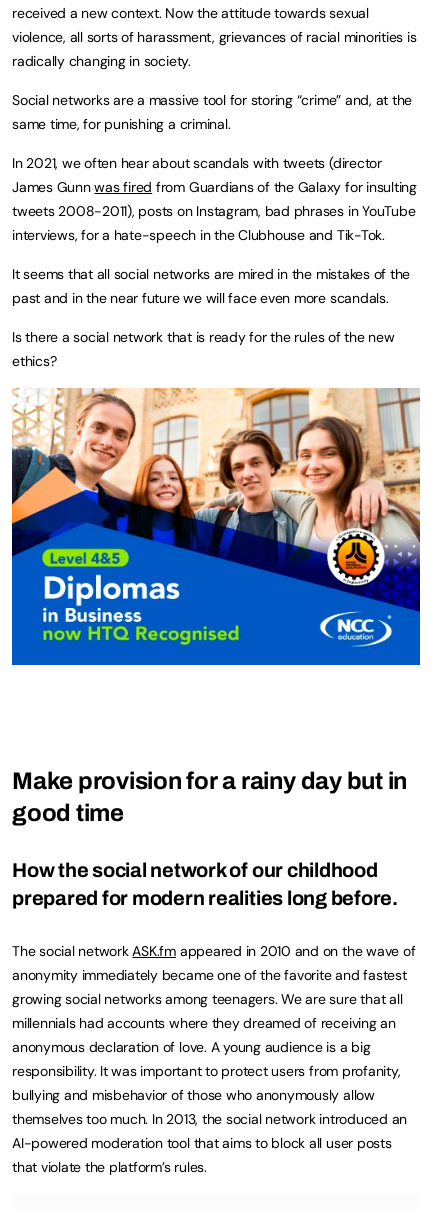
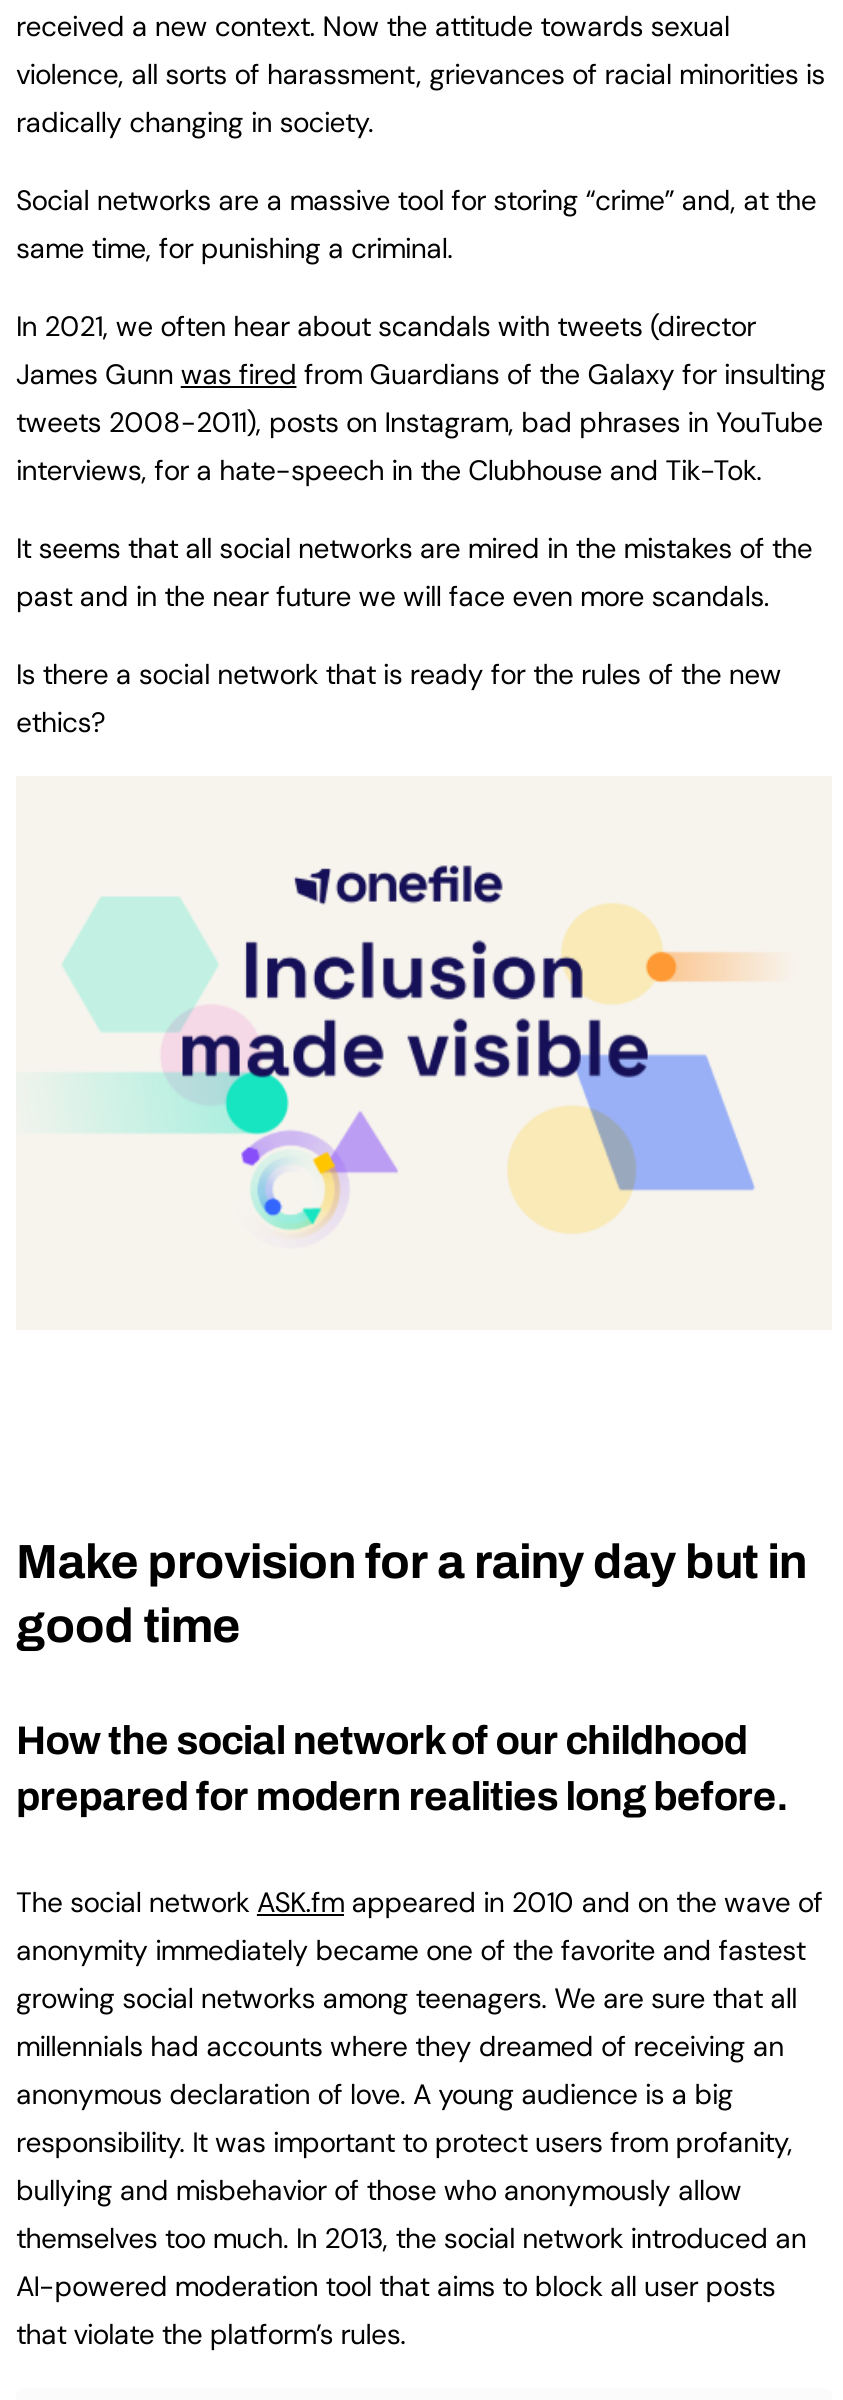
[11,387,421,666] [image] -> [16,776,832,1330] [image]

